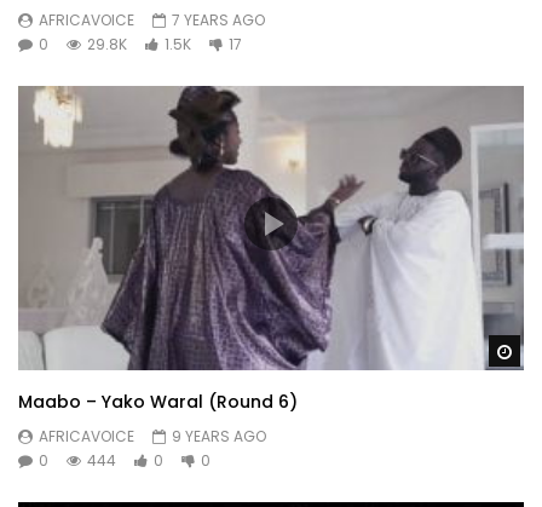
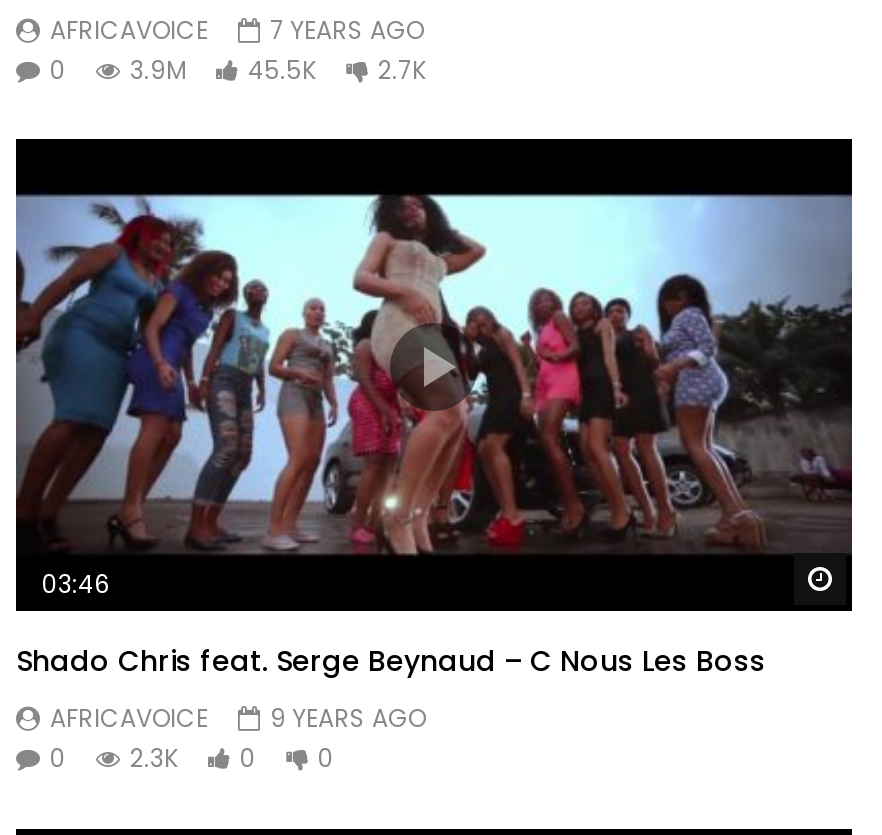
[87,34,242,54] 29.8K | 1.5K | 17 -> [130,53,426,87] 3.9M | 45.5K | 2.7K
[18,85,524,414] [image] | Maabo – Yako Waral (Round 6) -> [16,137,854,681] [image] | 03:46 | Shado Chris feat. Serge Beynaud – C Nous Les Boss
[39,450,211,471] 0 444 0 0 -> [50,741,334,775] 0 2.3K 0 0

